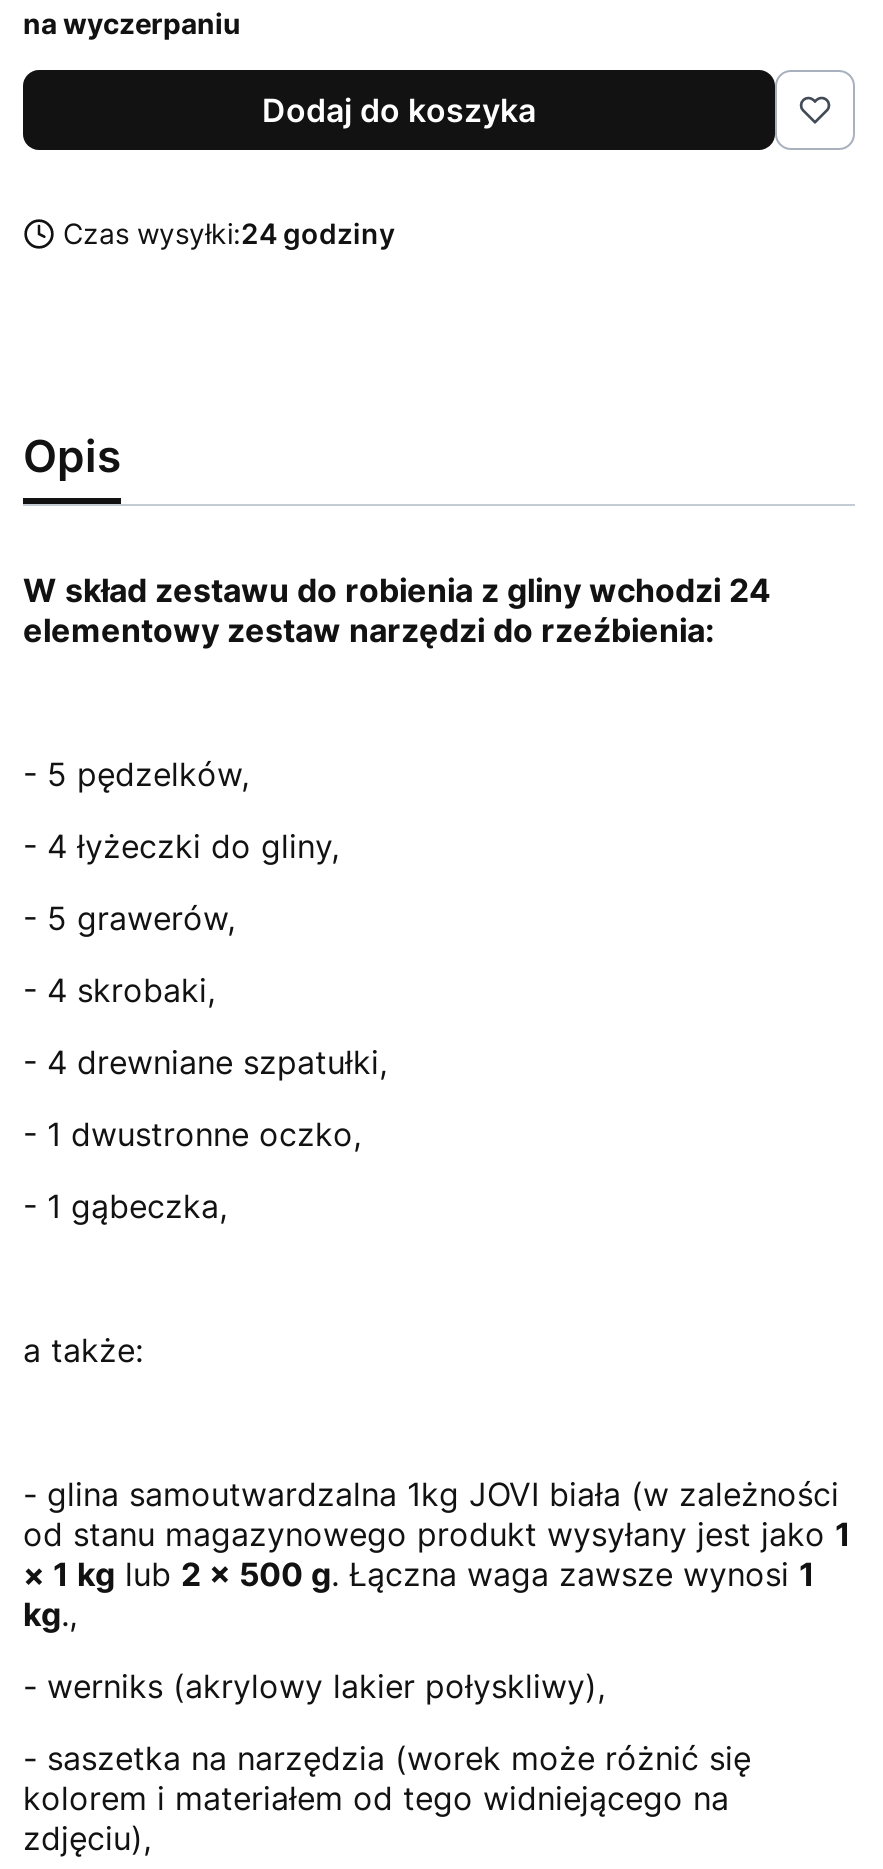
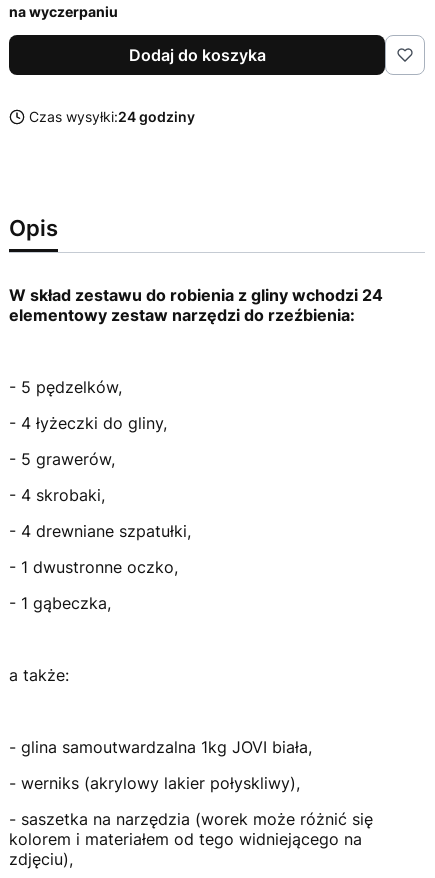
[23,1474,851,1634] - glina samoutwardzalna 1kg JOVI biała (w zależności | od stanu magazynowego produkt wysyłany jest jako 1 | × 1 kg lub 2 × 500 g. Łączna waga zawsze wynosi 1 | kg., -> [9,737,312,757] - glina samoutwardzalna 1kg JOVI biała,

